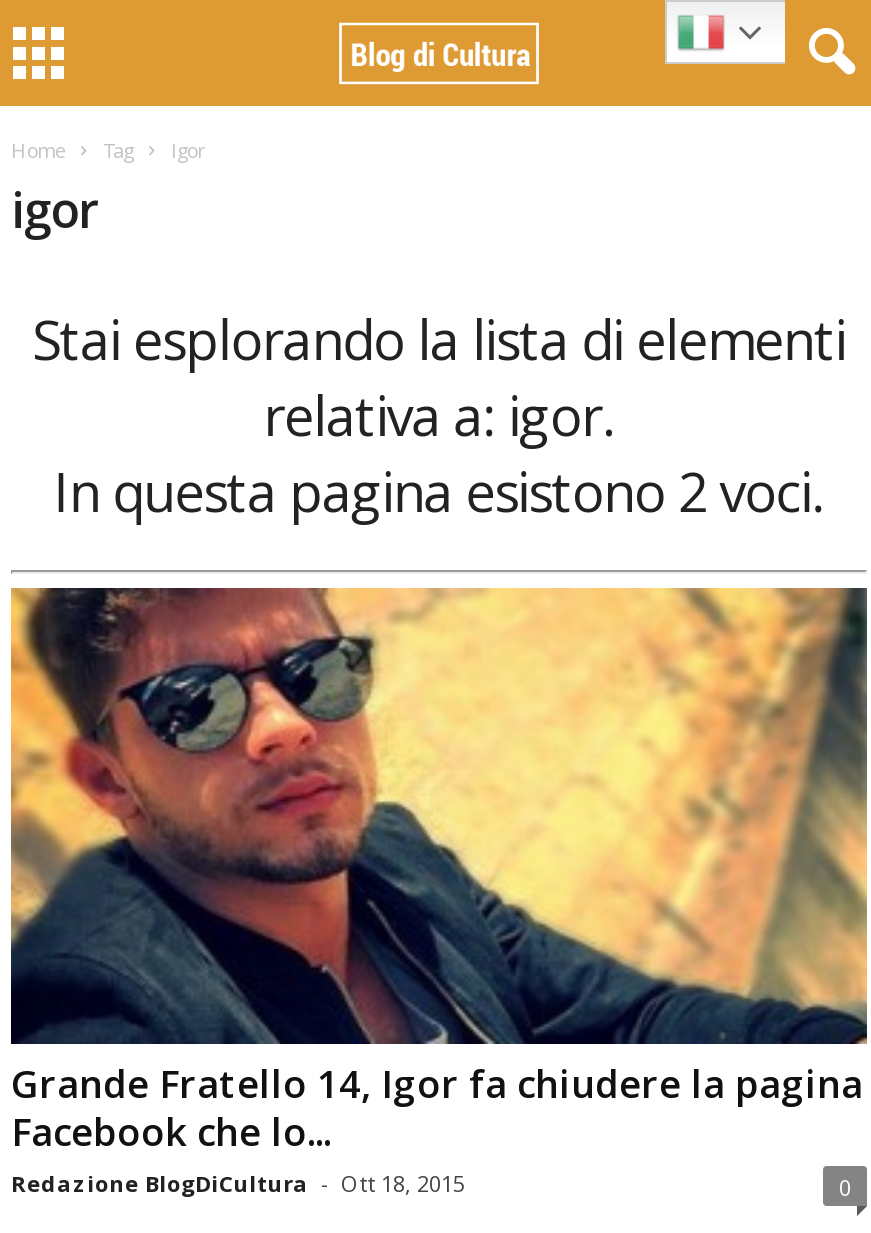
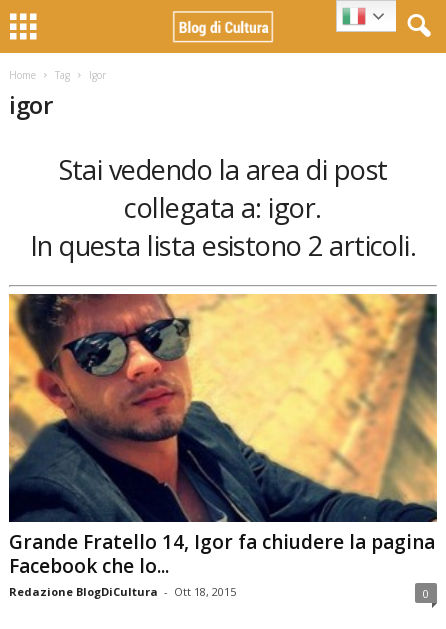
[32,302,846,376] Stai esplorando la lista di elementi -> [58,151,387,188] Stai vedendo la area di post
[263,378,615,452] relativa a: igor. -> [124,189,322,226] collegata a: igor.
[54,454,824,528] In questa pagina esistono 2 voci. -> [30,227,416,264] In questa lista esistono 2 articoli.

